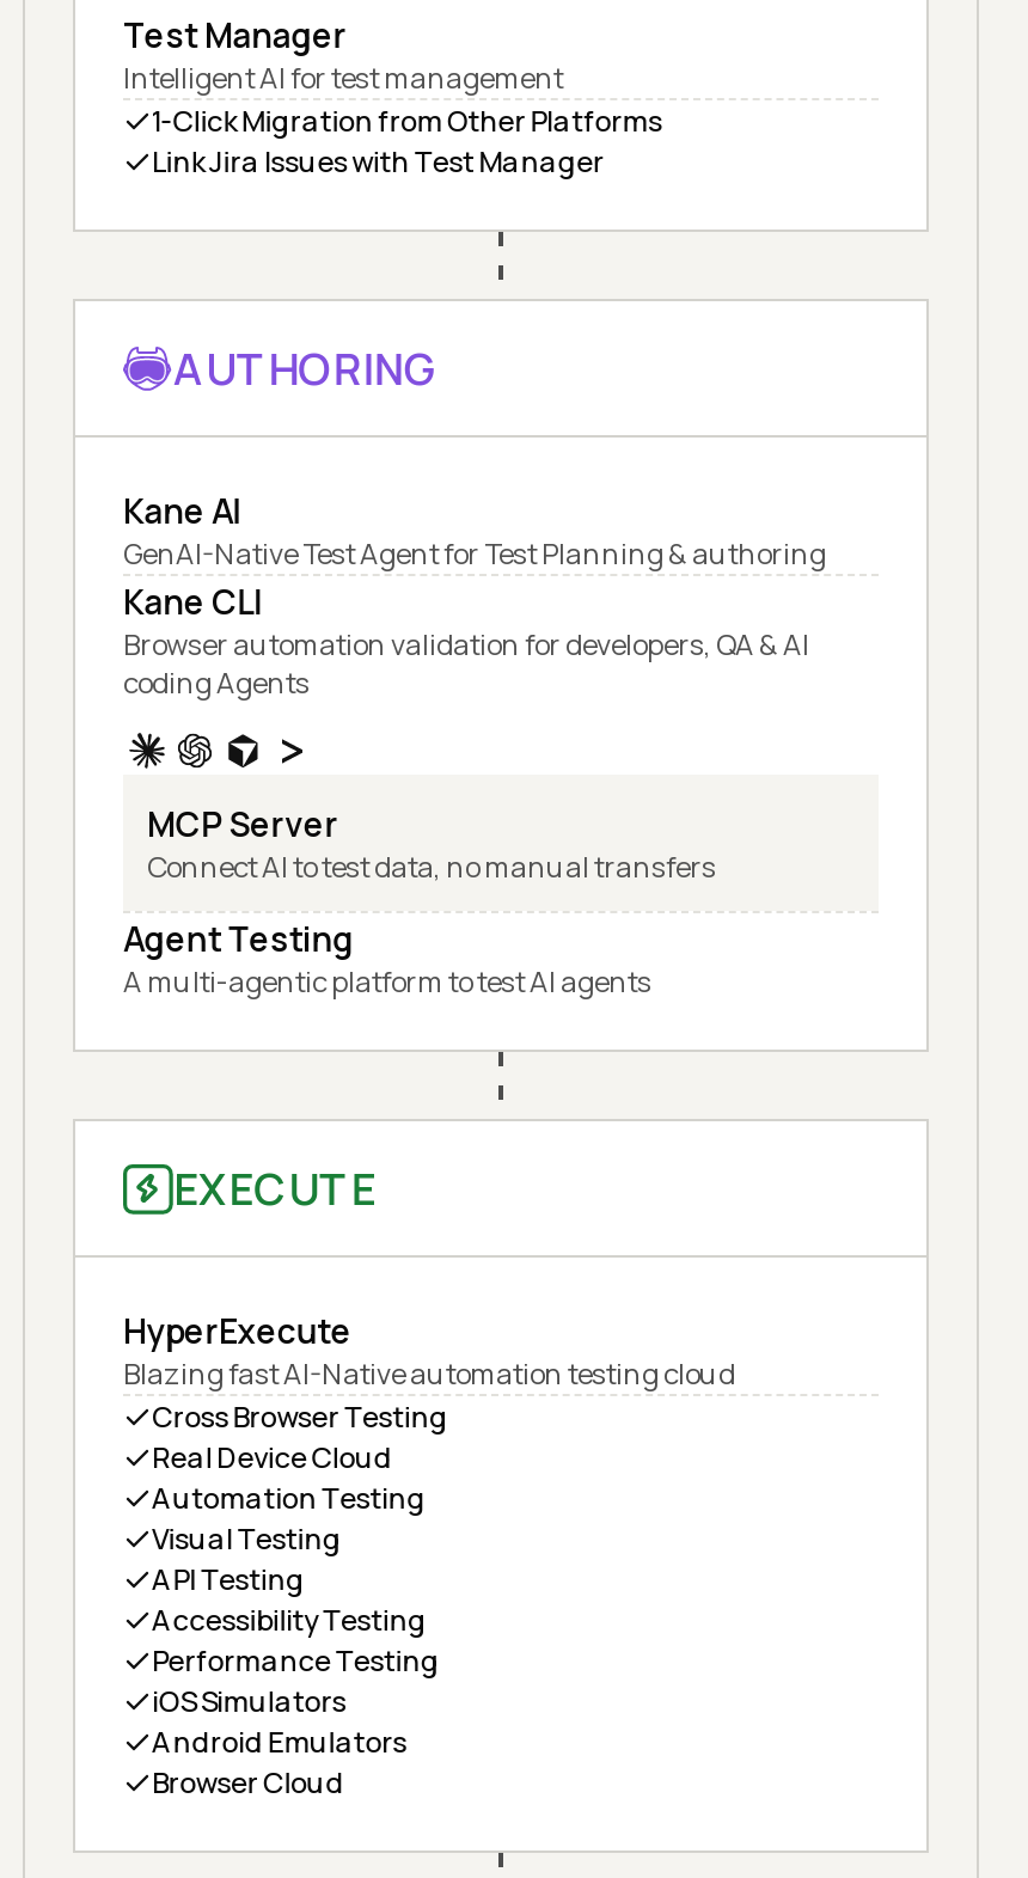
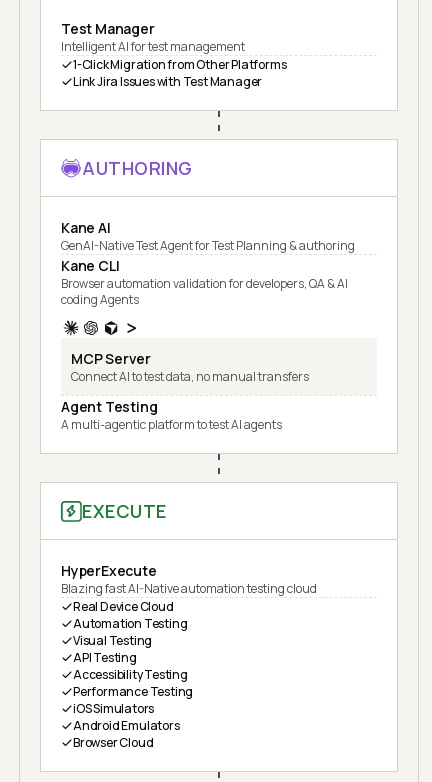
[152,1397,448,1437] Cross Browser Testing -> none

